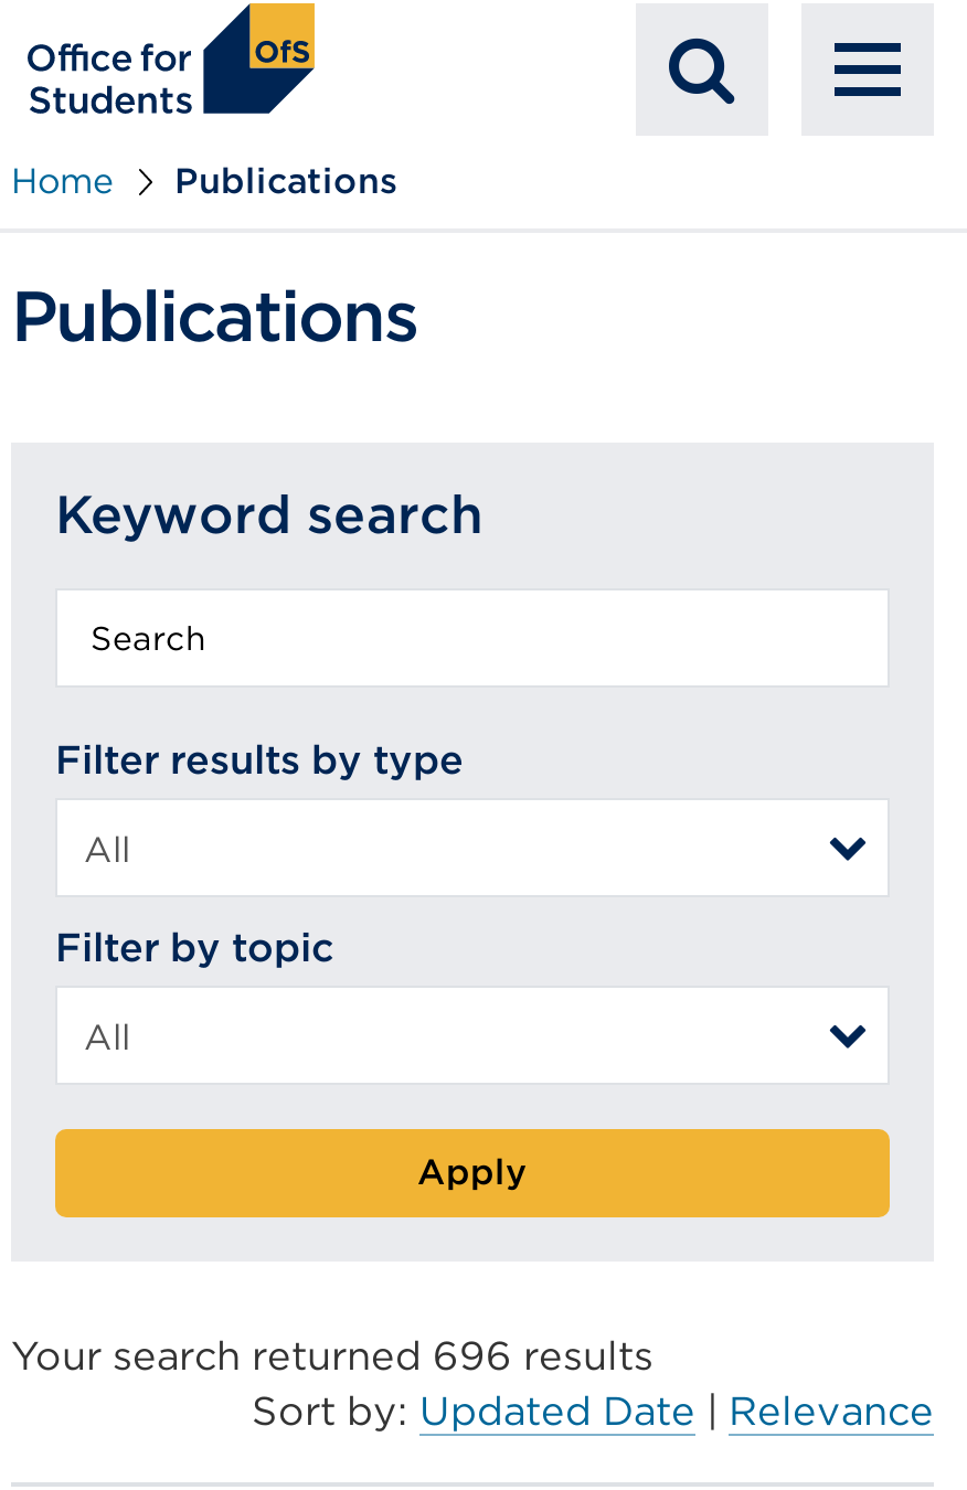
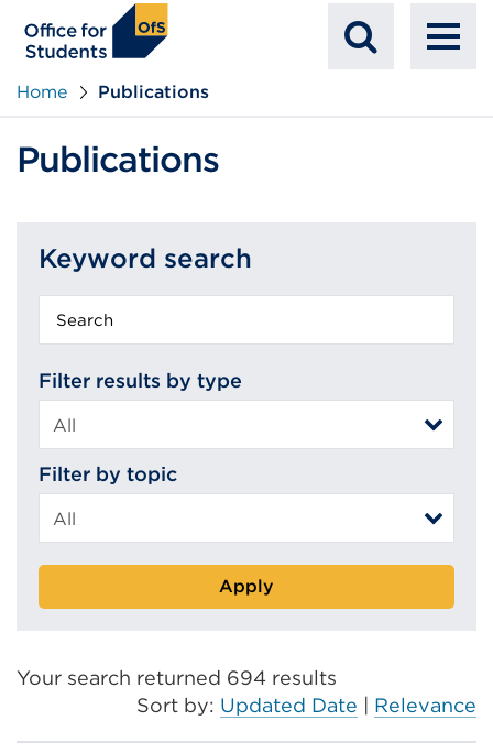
[11,1332,653,1379] Your search returned 696 results -> [17,666,337,689] Your search returned 694 results

